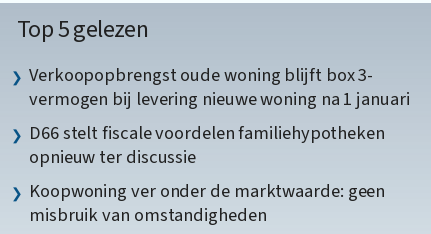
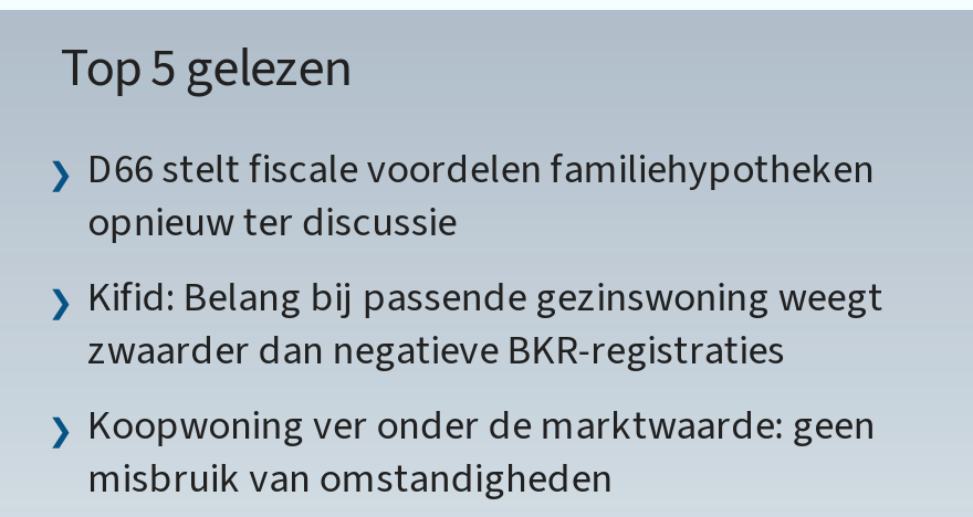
[29,62,410,112] Verkoopopbrengst oude woning blijft box 3- | vermogen bij levering nieuwe woning na 1 januari -> none
moved [29,120,385,170] -> [87,140,874,250]: D66 stelt fiscale voordelen familiehypotheken | opnieuw ter discussie
none -> [87,268,883,378] Kifid: Belang bij passende gezinswoning weegt | zwaarder dan negatieve BKR-registraties

